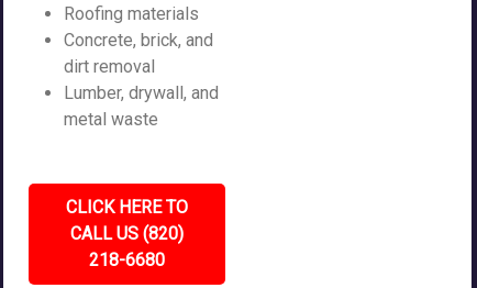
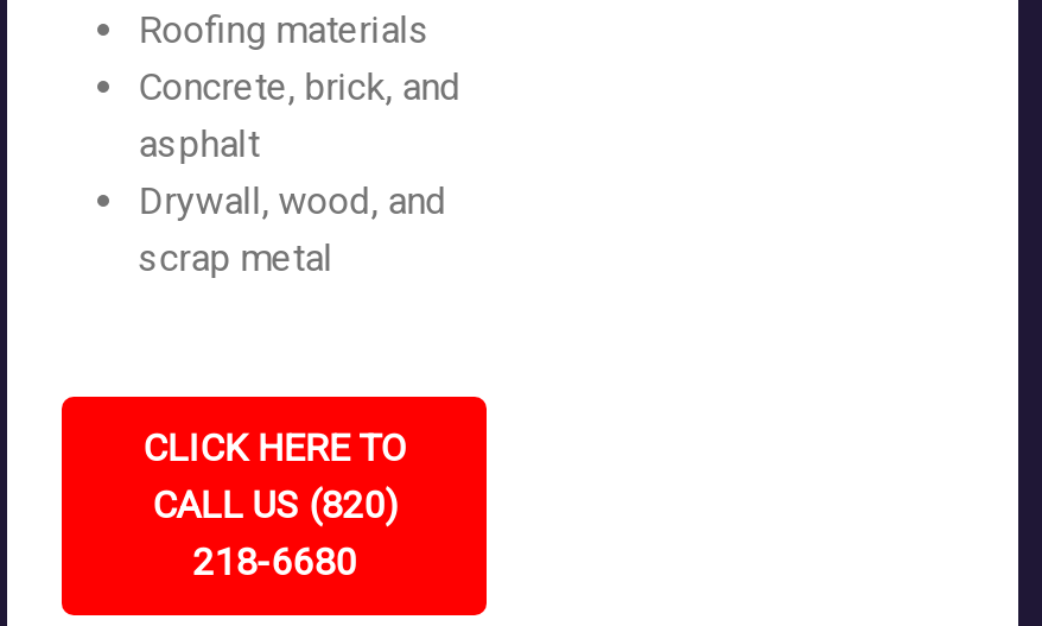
[64,56,219,130] dirt removal | Lumber, drywall, and | metal waste -> [138,121,447,280] asphalt | Drywall, wood, and | scrap metal

